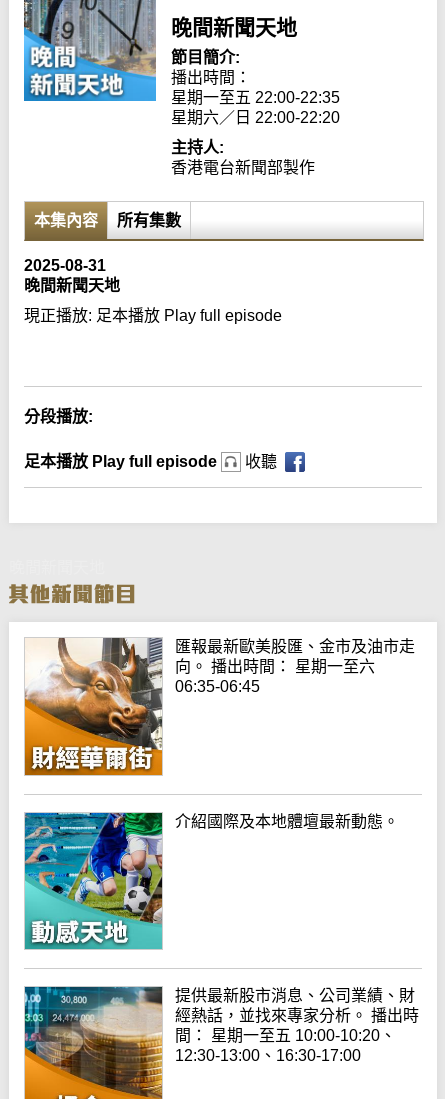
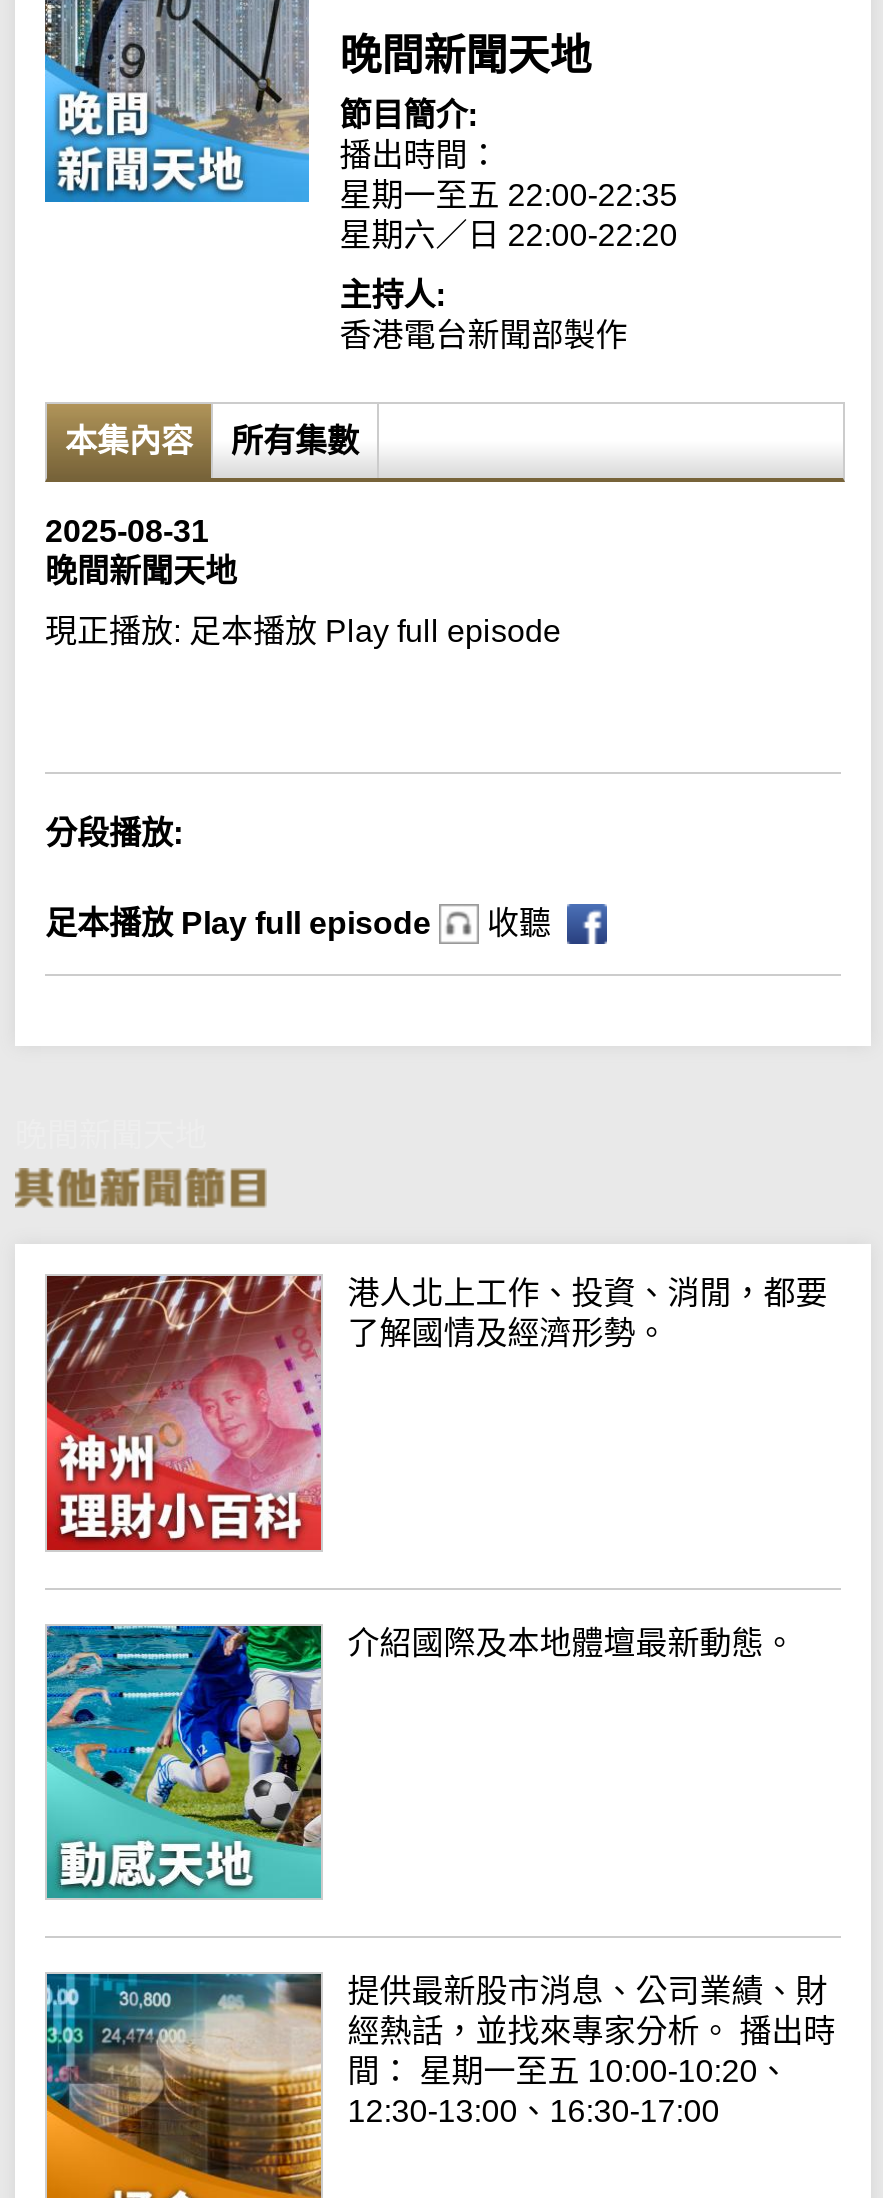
[24,637,415,775] [image] | 匯報最新歐美股匯、金市及油市走 | 向。 播出時間： 星期一至六 | 06:35-06:45 -> [45,1274,827,1550] [image] | 港人北上工作、投資、消閒，都要 | 了解國情及經濟形勢。

